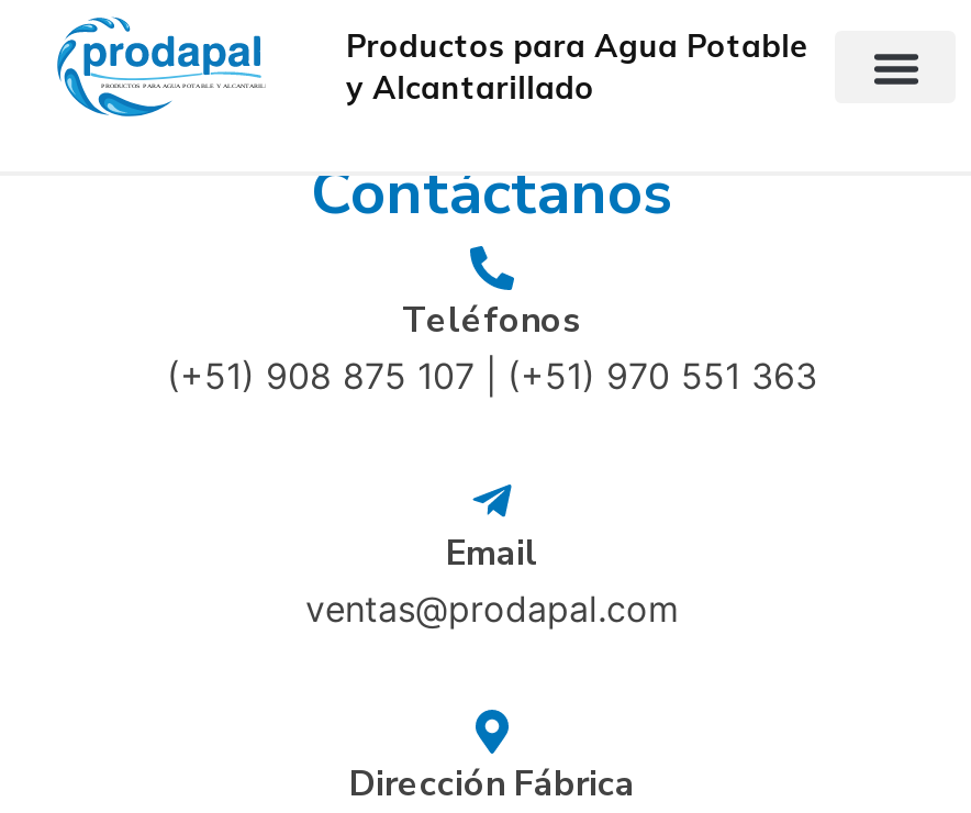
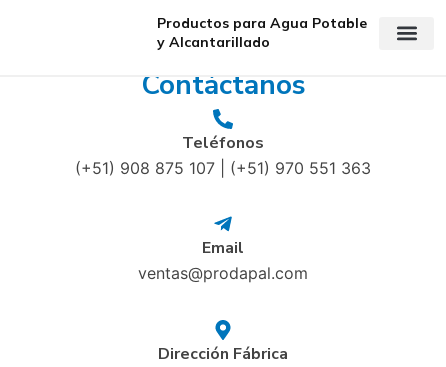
[55,14,264,120] [image] -> none

